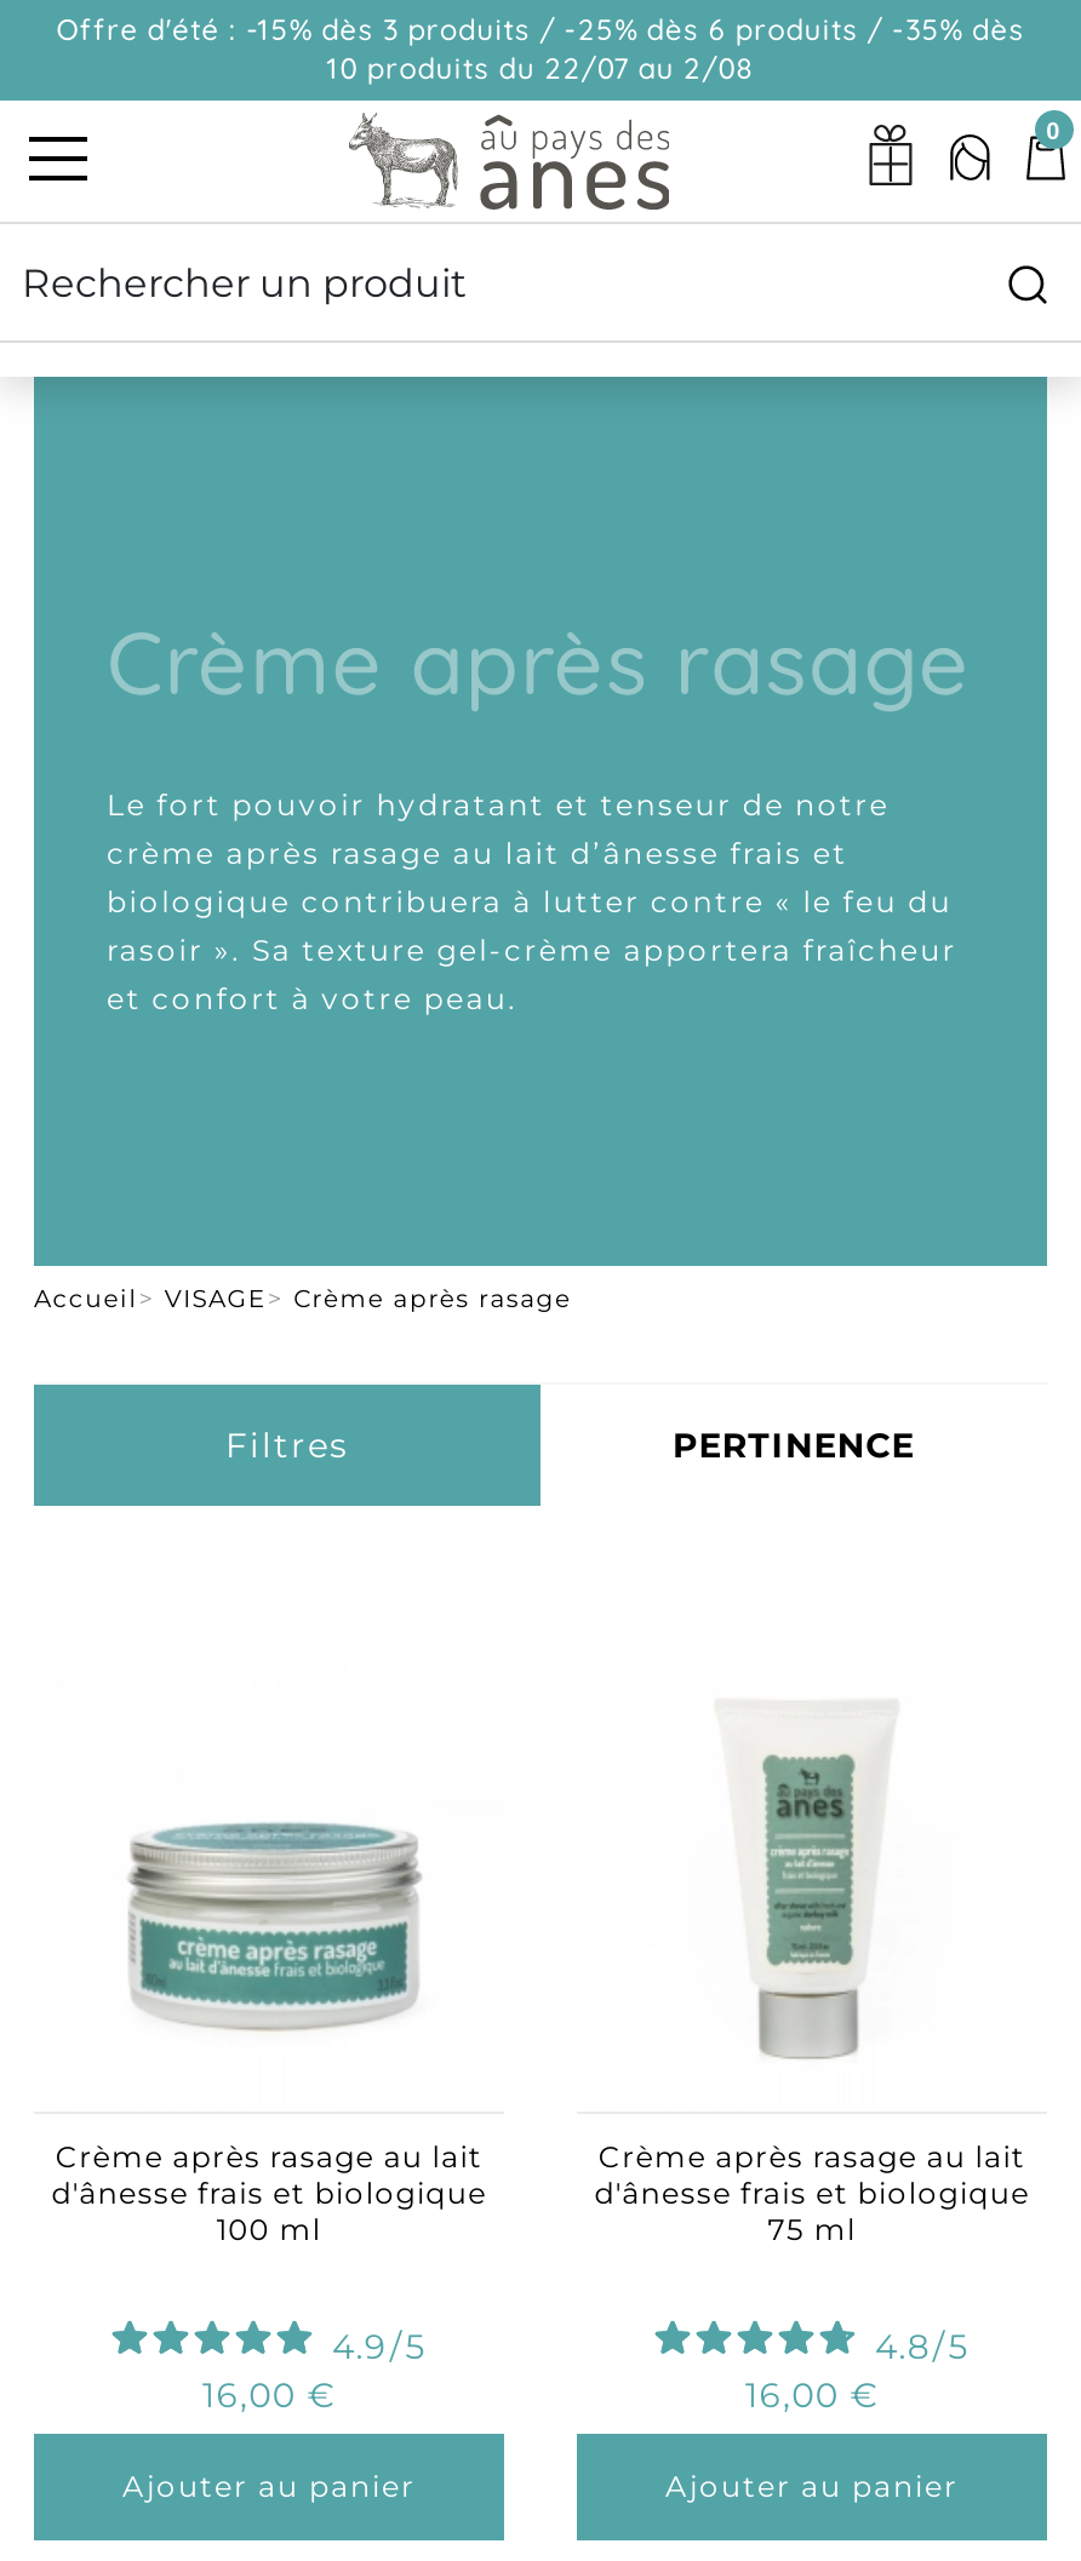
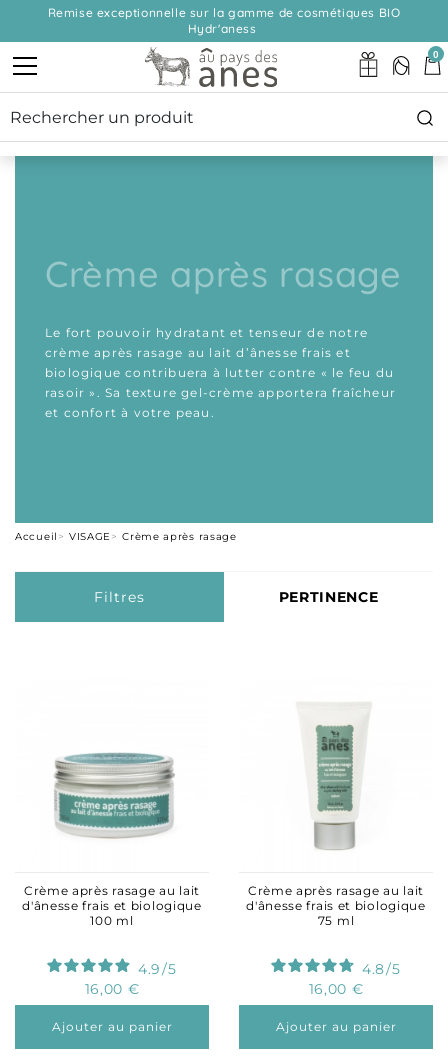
[56,11,1025,86] Offre d'été : -15% dès 3 produits / -25% dès 6 produits / -35% dès | 10 produits du 22/07 au 2/08 -> [48,5,400,36] Remise exceptionnelle sur la gamme de cosmétiques BIO | Hydr'aness

